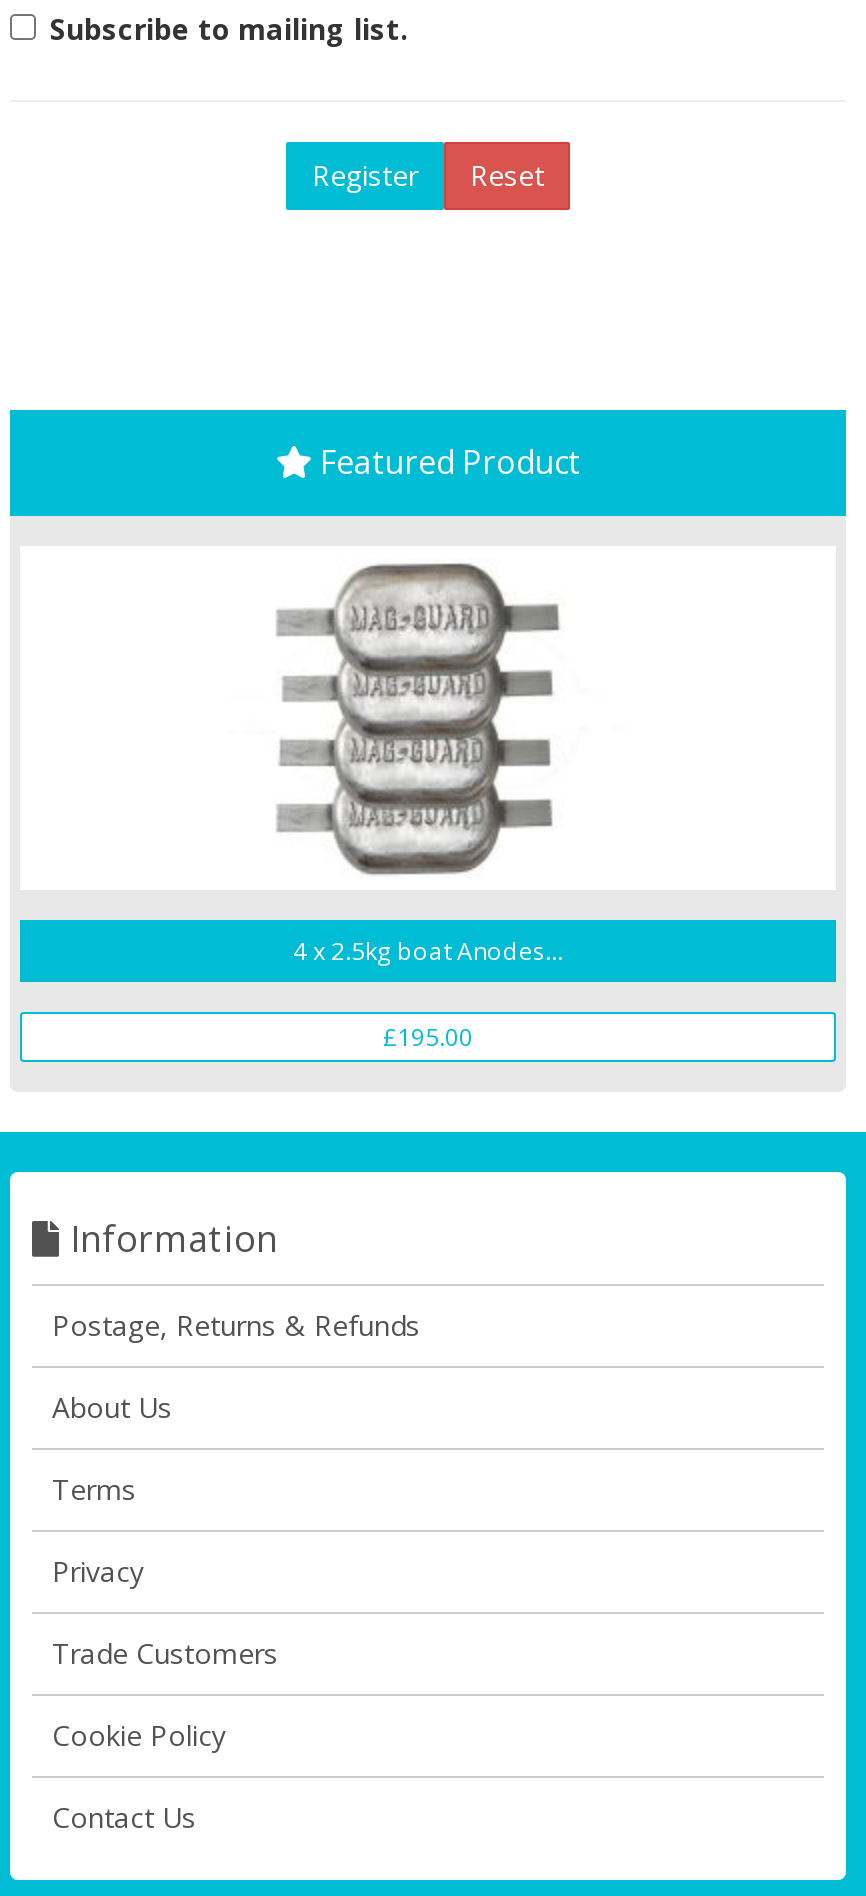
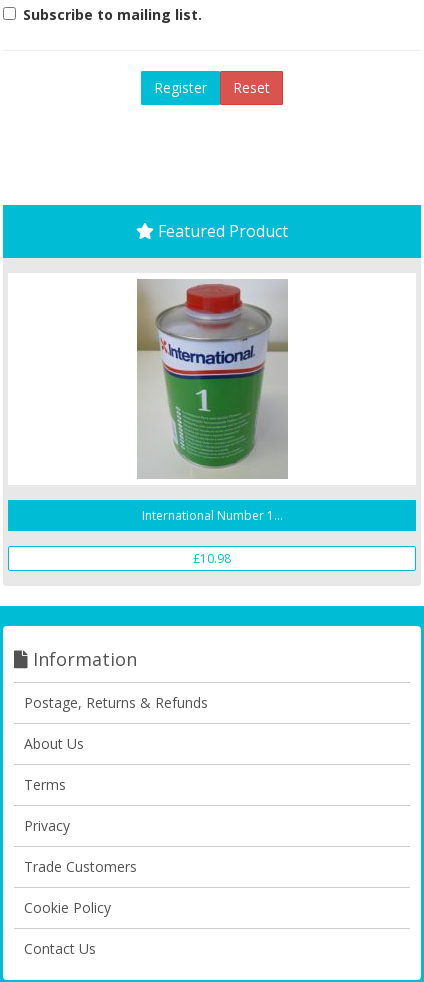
[278,560,578,876] [image] -> [136,279,289,460] [image]
[293,934,563,968] 4 x 2.5kg boat Anodes... -> [141,507,282,524] International Number 1...
[383,1020,473,1054] £195.00 -> [193,550,231,567] £10.98

